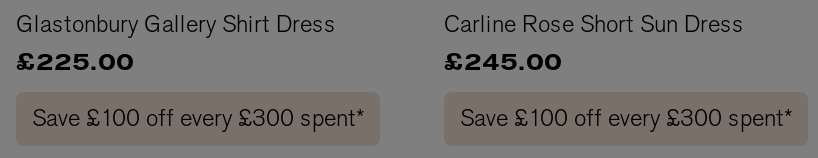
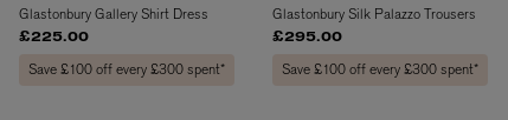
[444,8,744,76] Carline Rose Short Sun Dress | £245.00 -> [272,5,480,45] Glastonbury Silk Palazzo Trousers | £295.00

